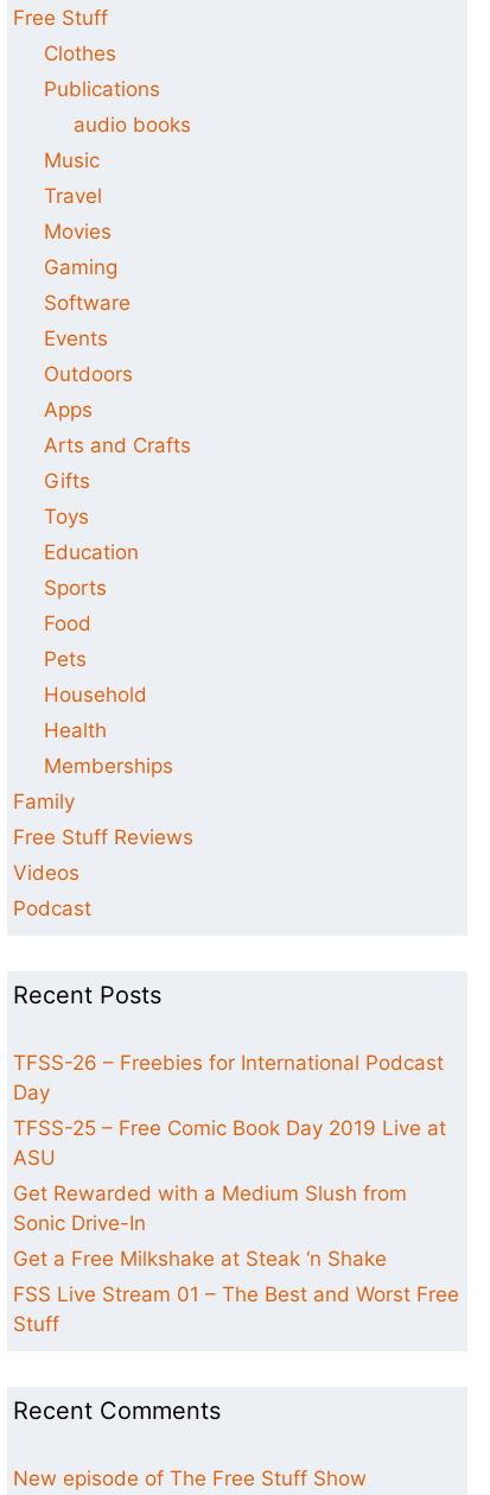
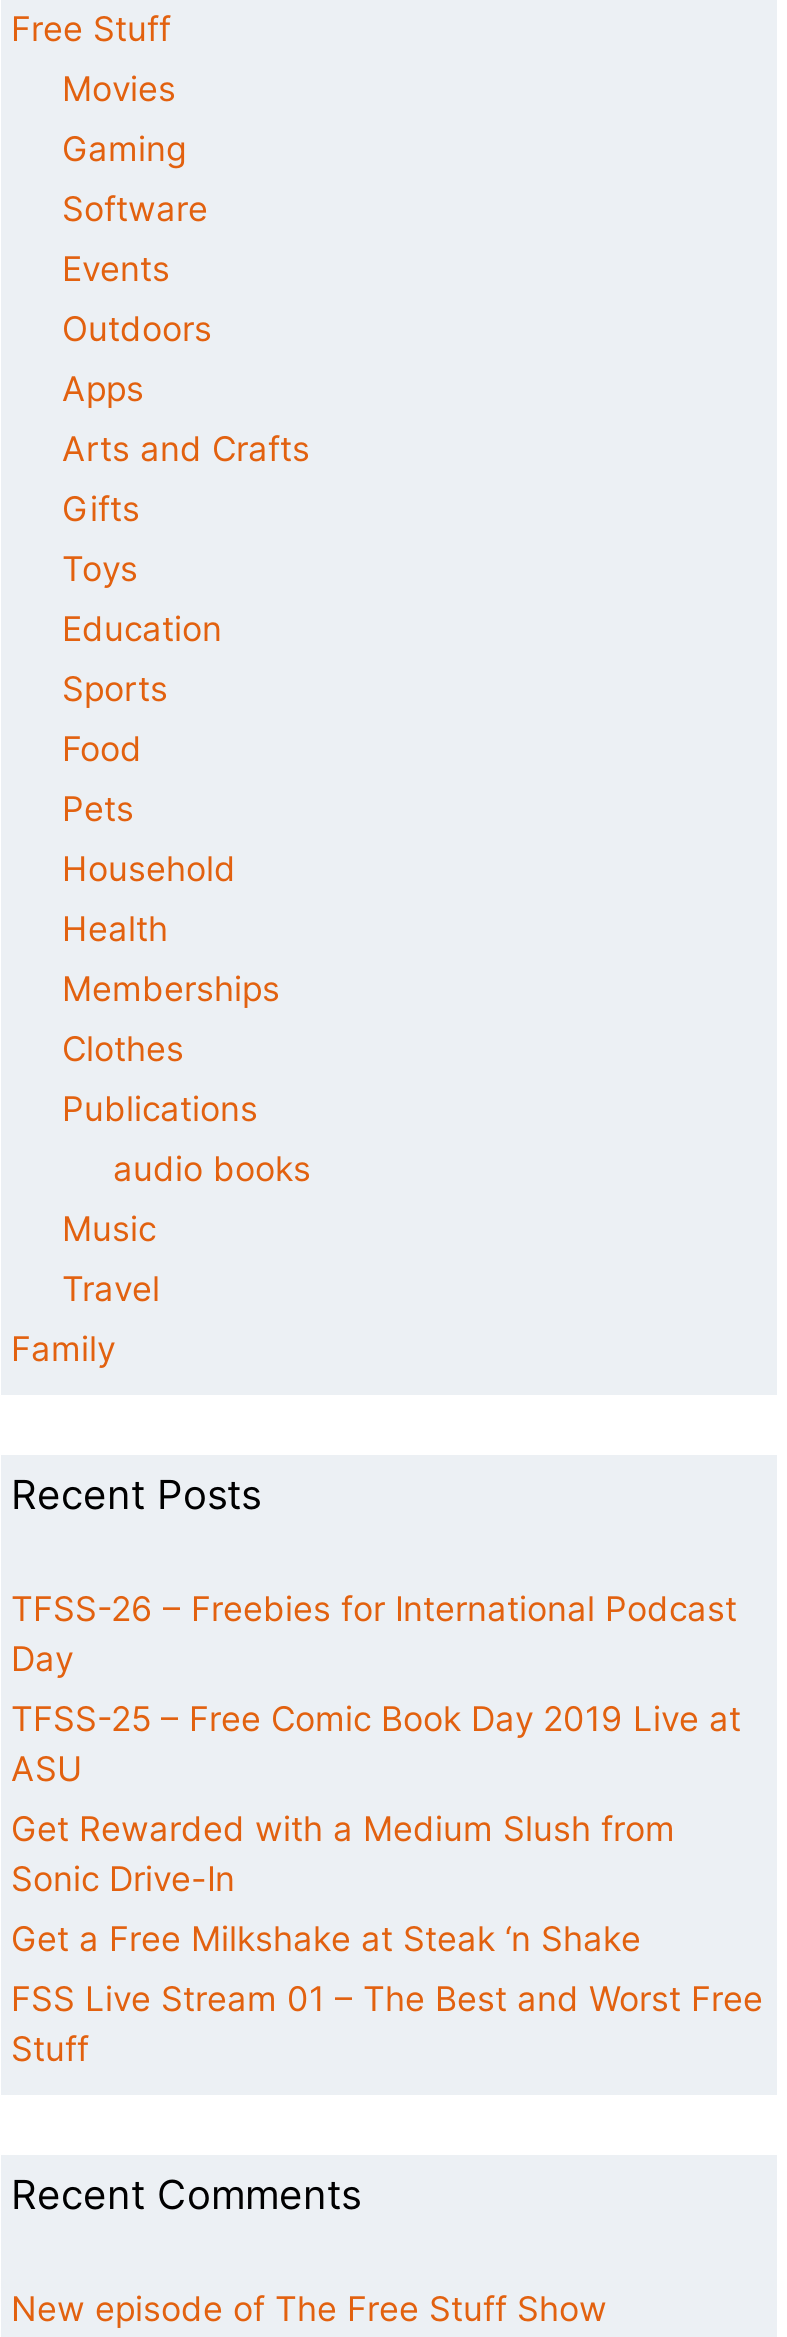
moved [43,42,191,208] -> [62,1029,311,1309]: Clothes | Publications | audio books | Music | Travel
moved [43,220,190,778] -> [62,69,310,1009]: Movies | Gaming | Software | ... | Health | Memberships
[13,825,193,920] Free Stuff Reviews | Videos | Podcast -> none

